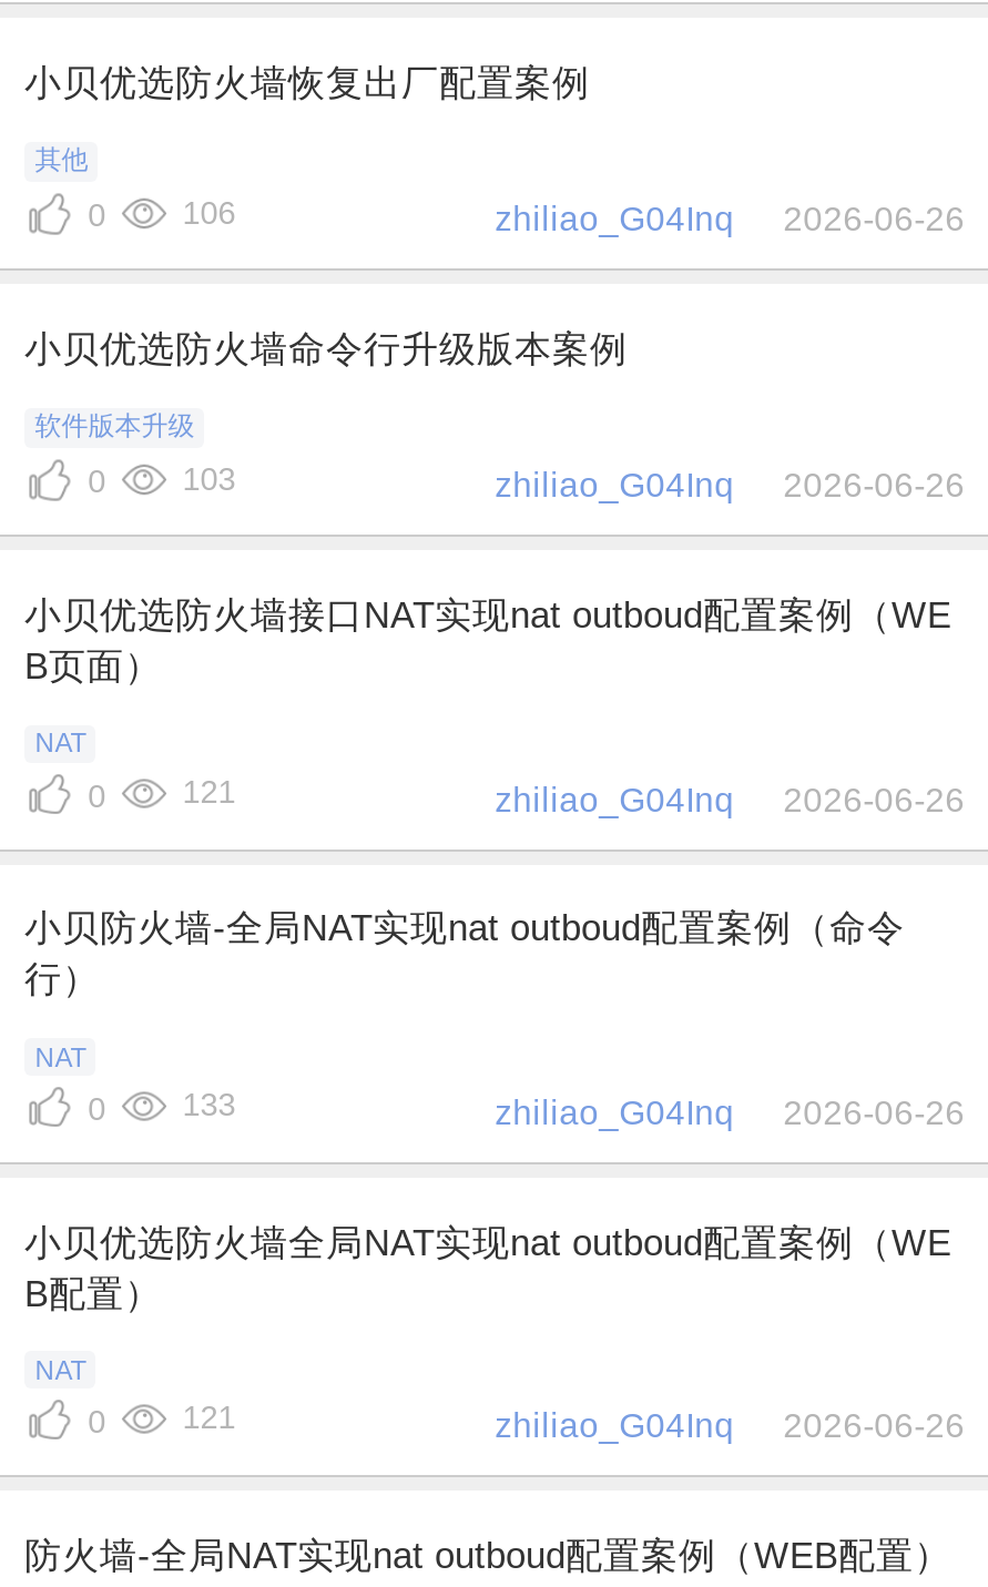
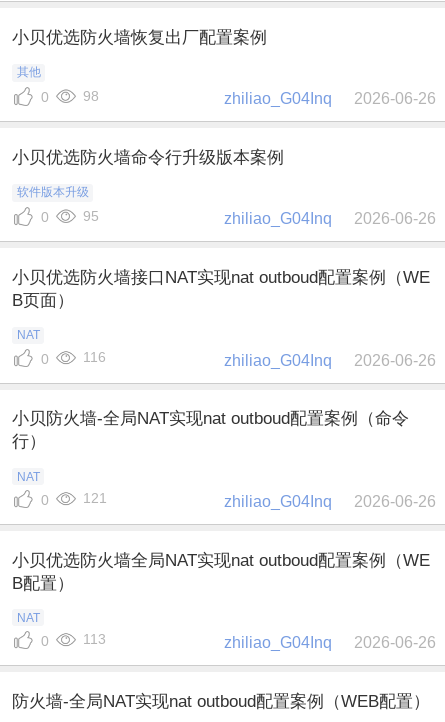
[182,194,236,230] 106 -> [83,88,99,104] 98
[182,461,236,496] 103 -> [83,208,99,224] 95
[182,774,236,809] 121 -> [83,349,106,365] 116
[182,1087,236,1122] 133 -> [83,490,107,506] 121
[182,1400,236,1435] 121 -> [83,631,106,647] 113

